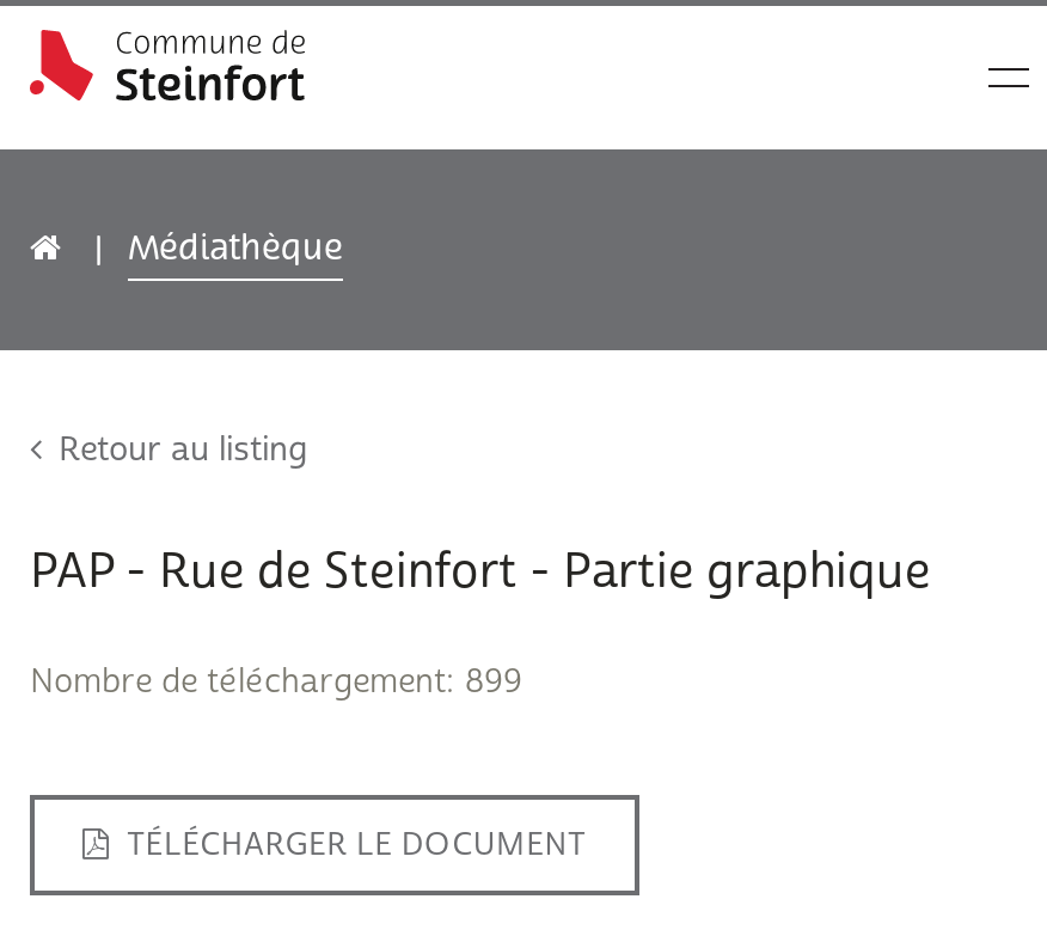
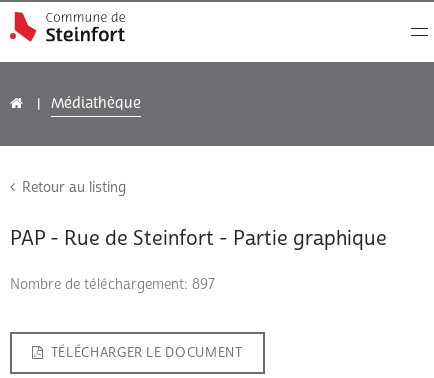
[30,661,522,702] Nombre de téléchargement: 899 -> [10,276,215,293] Nombre de téléchargement: 897

